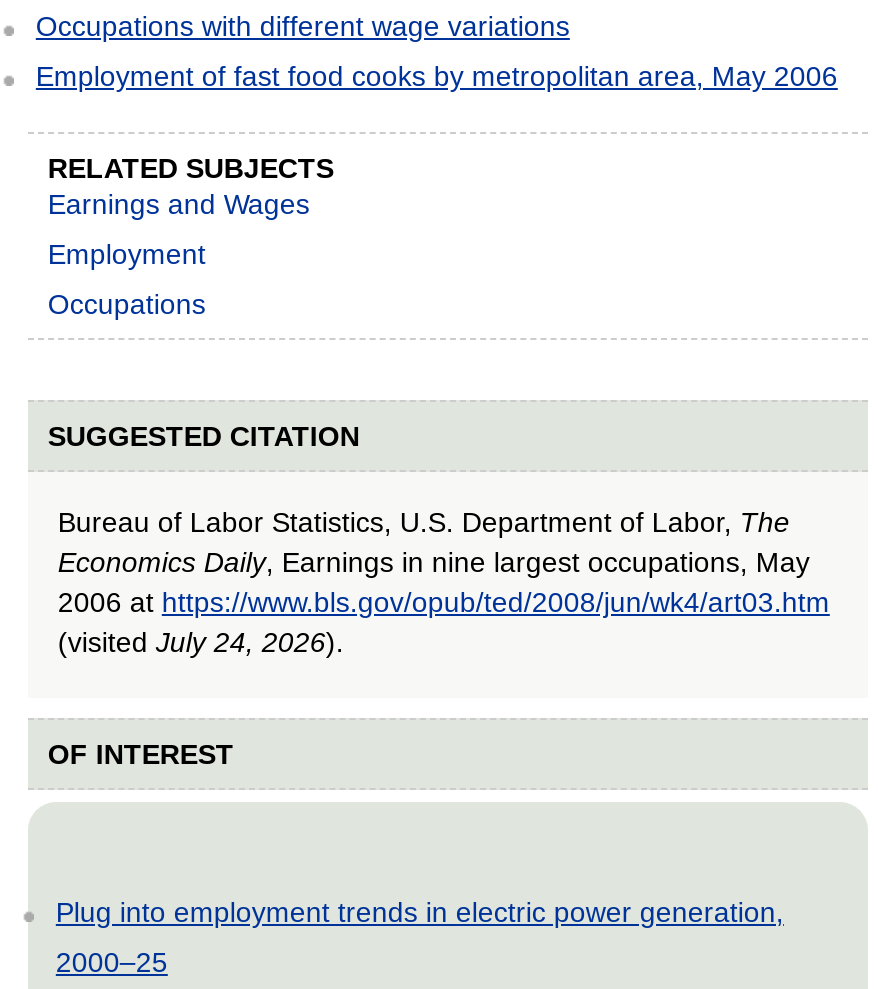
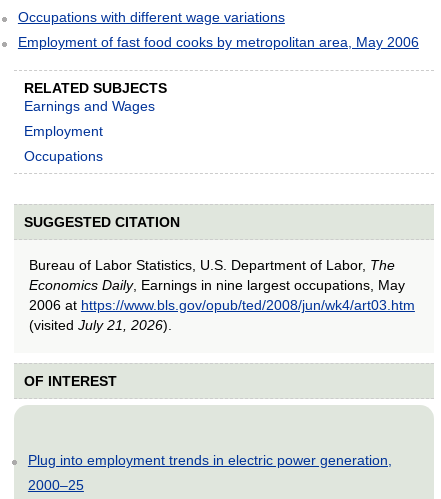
[58,626,344,658] (visited July 24, 2026). -> [29,317,172,333] (visited July 21, 2026).

